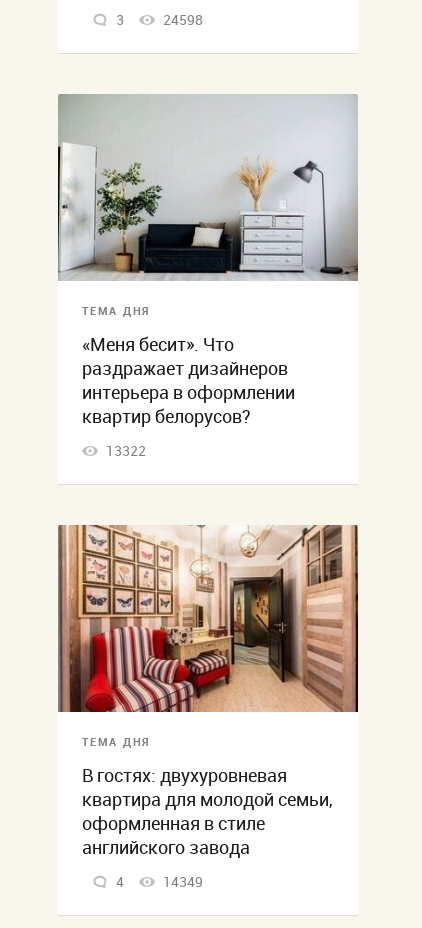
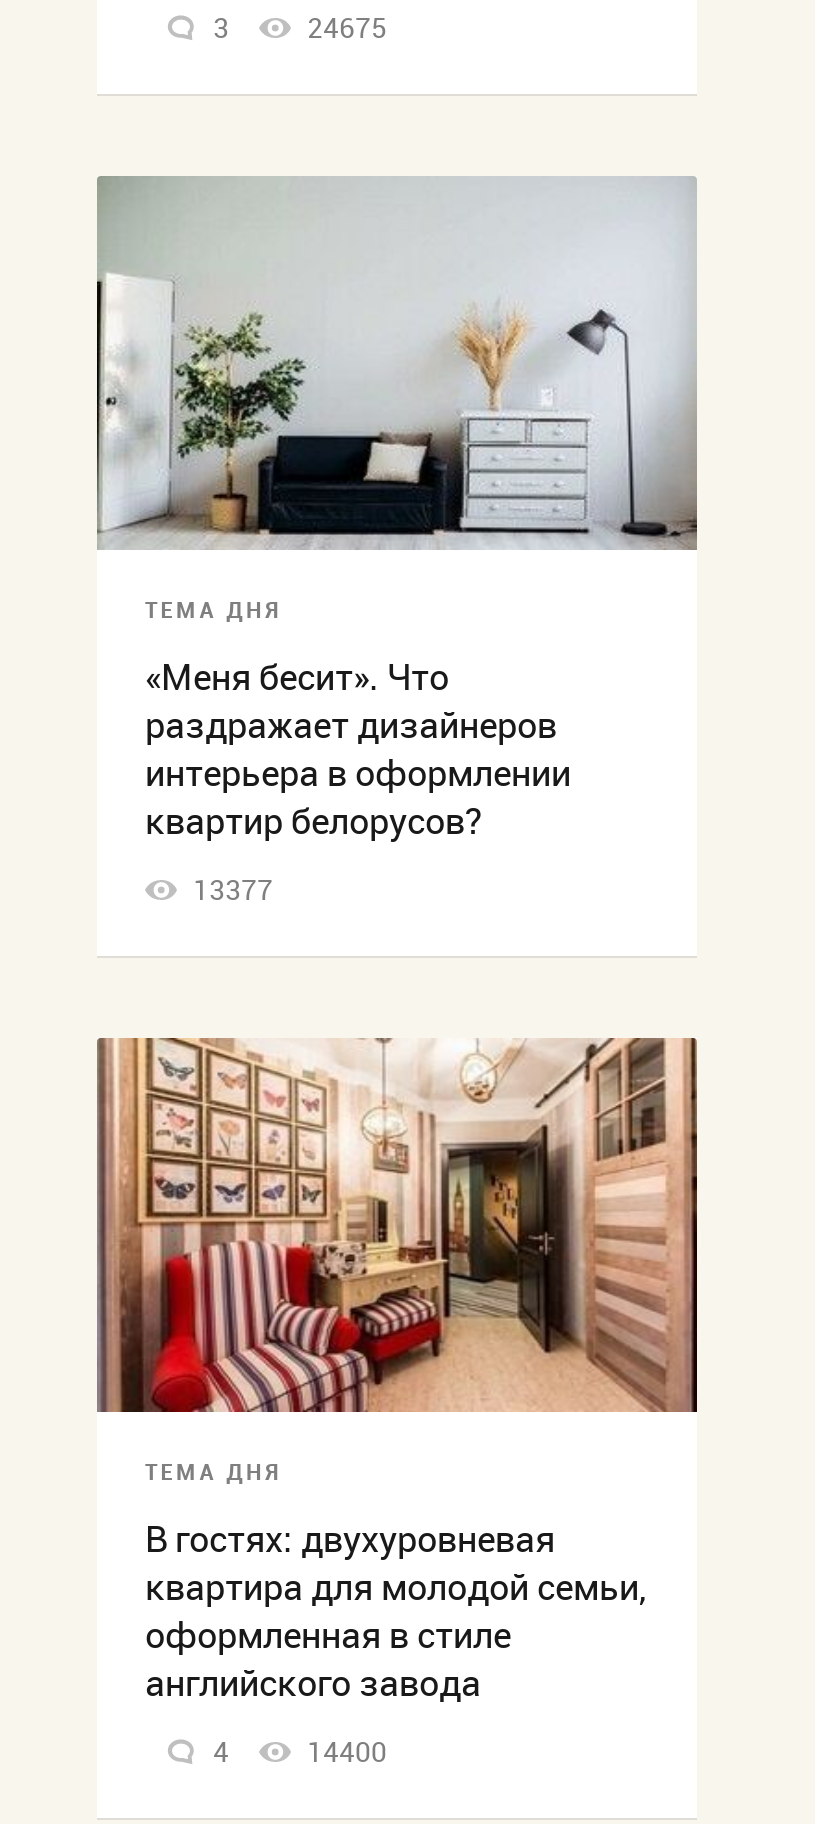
[163,12,203,28] 24598 -> [307,12,387,44] 24675
[106,443,146,459] 13322 -> [193,874,273,906] 13377
[163,874,203,890] 14349 -> [307,1736,387,1768] 14400

